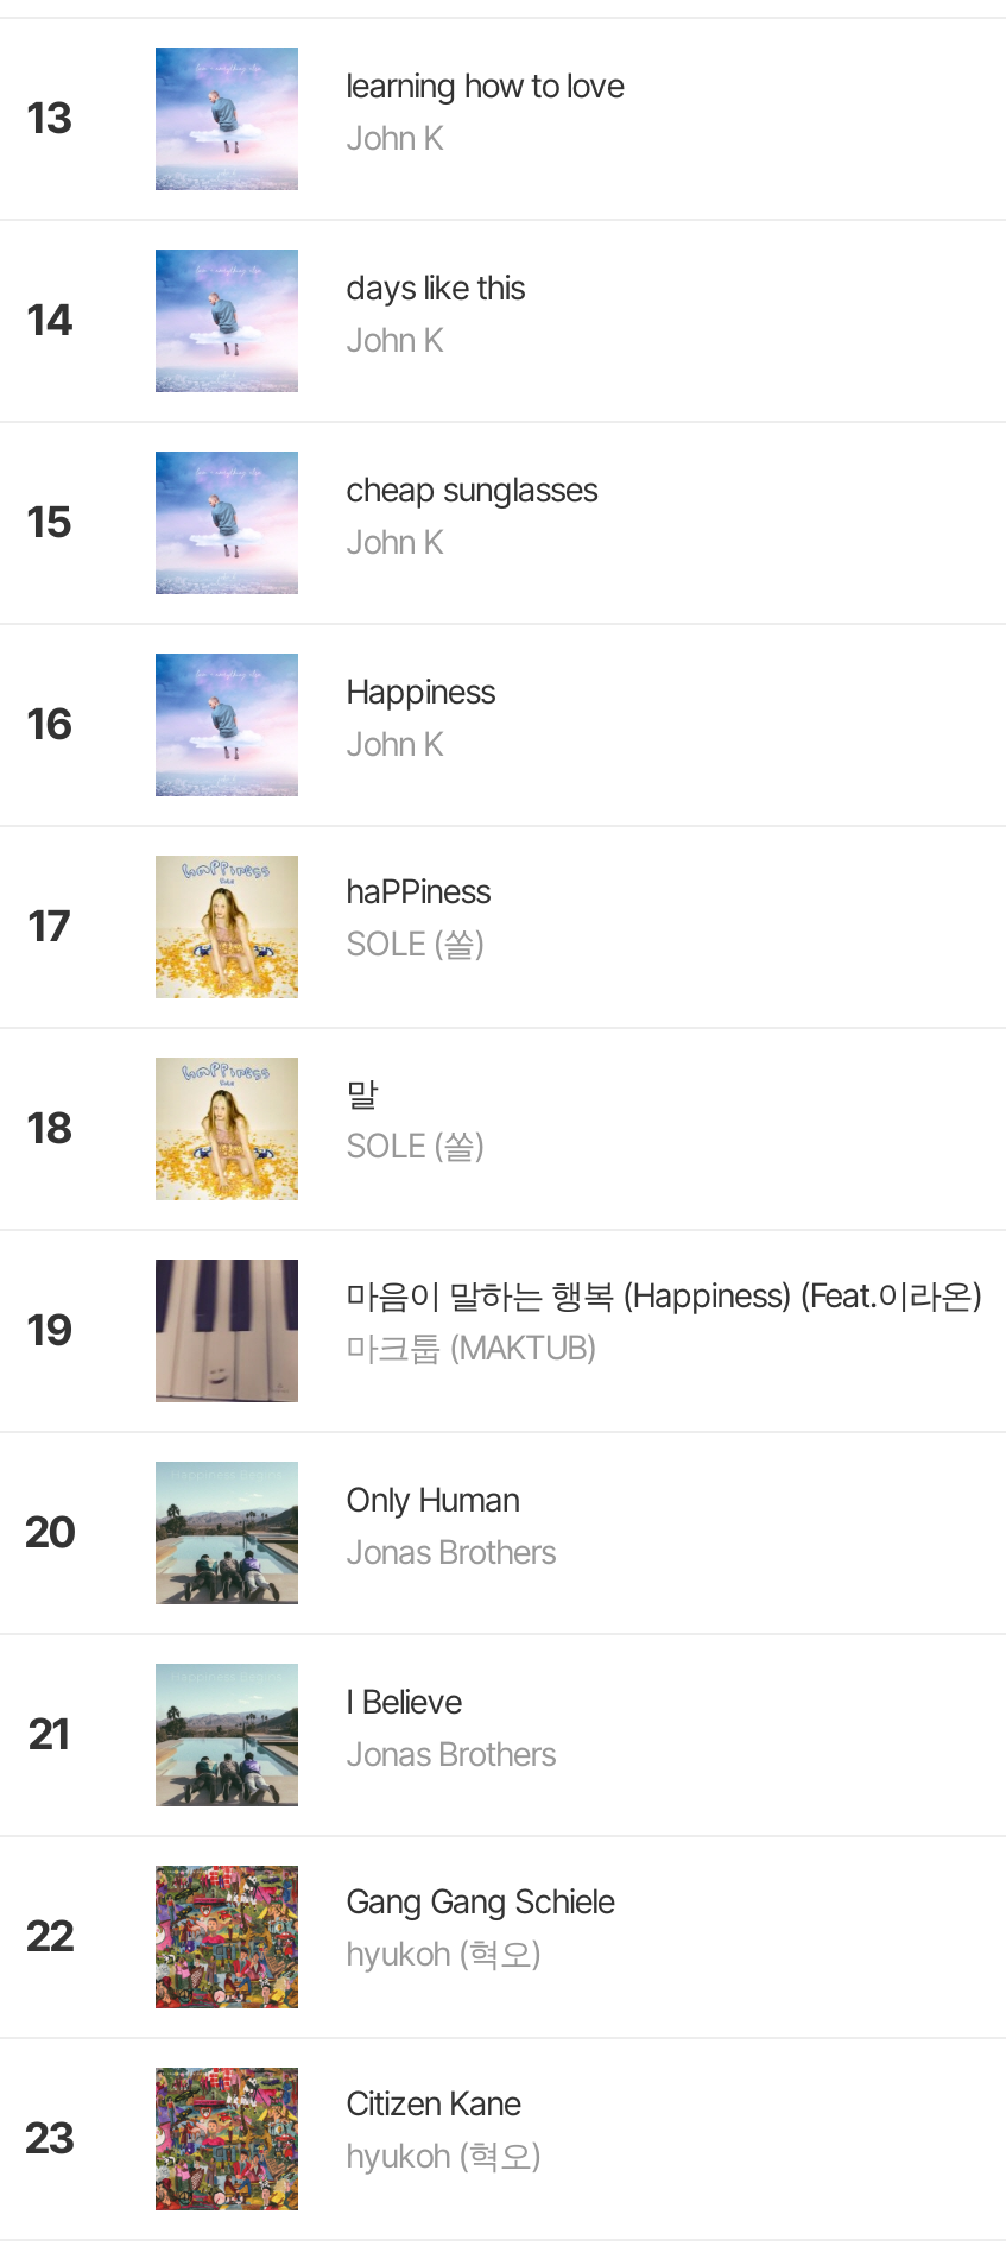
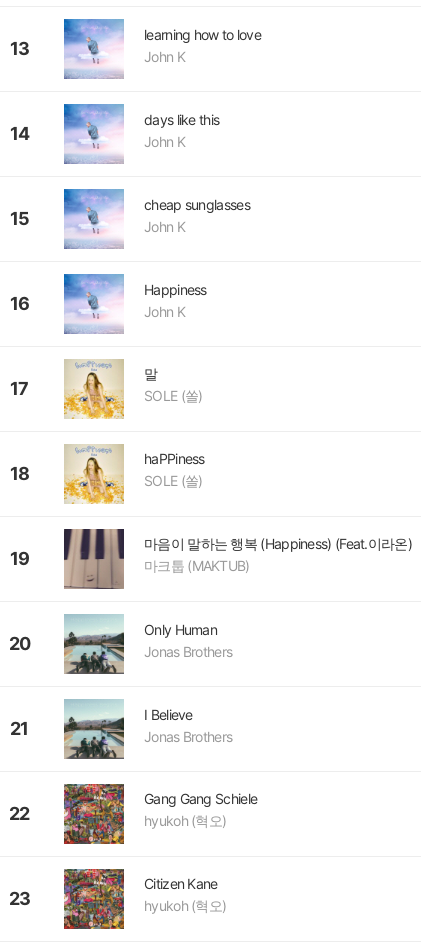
moved [346,870,490,910] -> [144,450,205,467]: haPPiness
moved [346,1072,377,1112] -> [144,365,157,382]: 말

